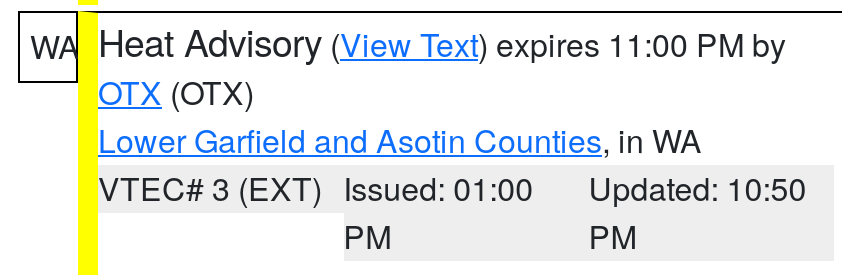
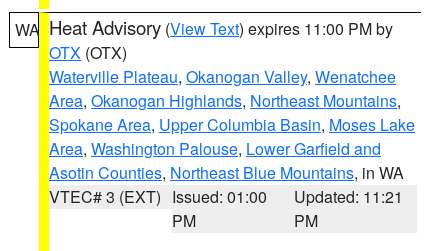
[98,117,702,163] Lower Garfield and Asotin Counties, in WA -> [49,65,415,184] Waterville Plateau, Okanogan Valley, Wenatchee | Area, Okanogan Highlands, Northeast Mountains, | Spokane Area, Upper Columbia Basin, Moses Lake | Area, Washington Palouse, Lower Garfield and | Asotin Counties, Northeast Blue Mountains, in WA
[98,165,806,211] VTEC# 3 (EXT) Issued: 01:00 Updated: 10:50 -> [49,185,403,208] VTEC# 3 (EXT) Issued: 01:00 Updated: 11:21

